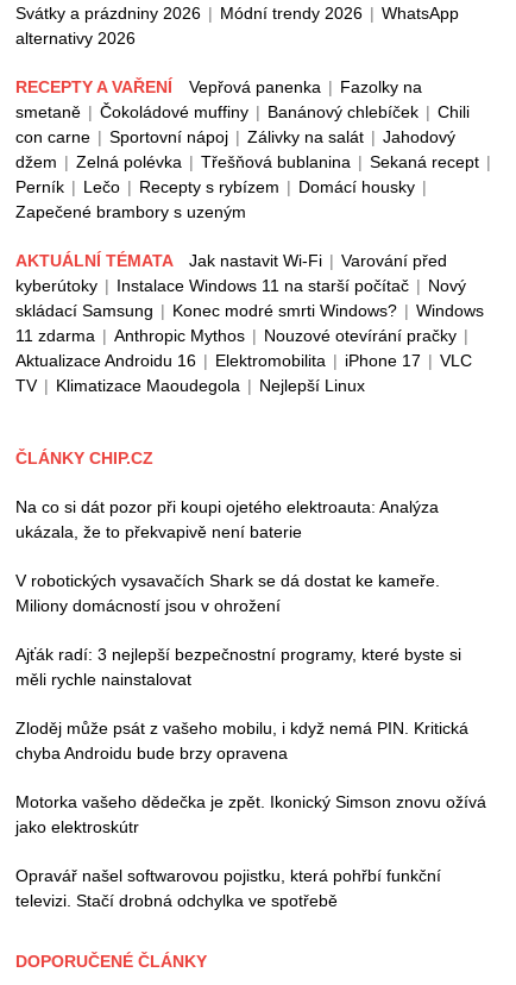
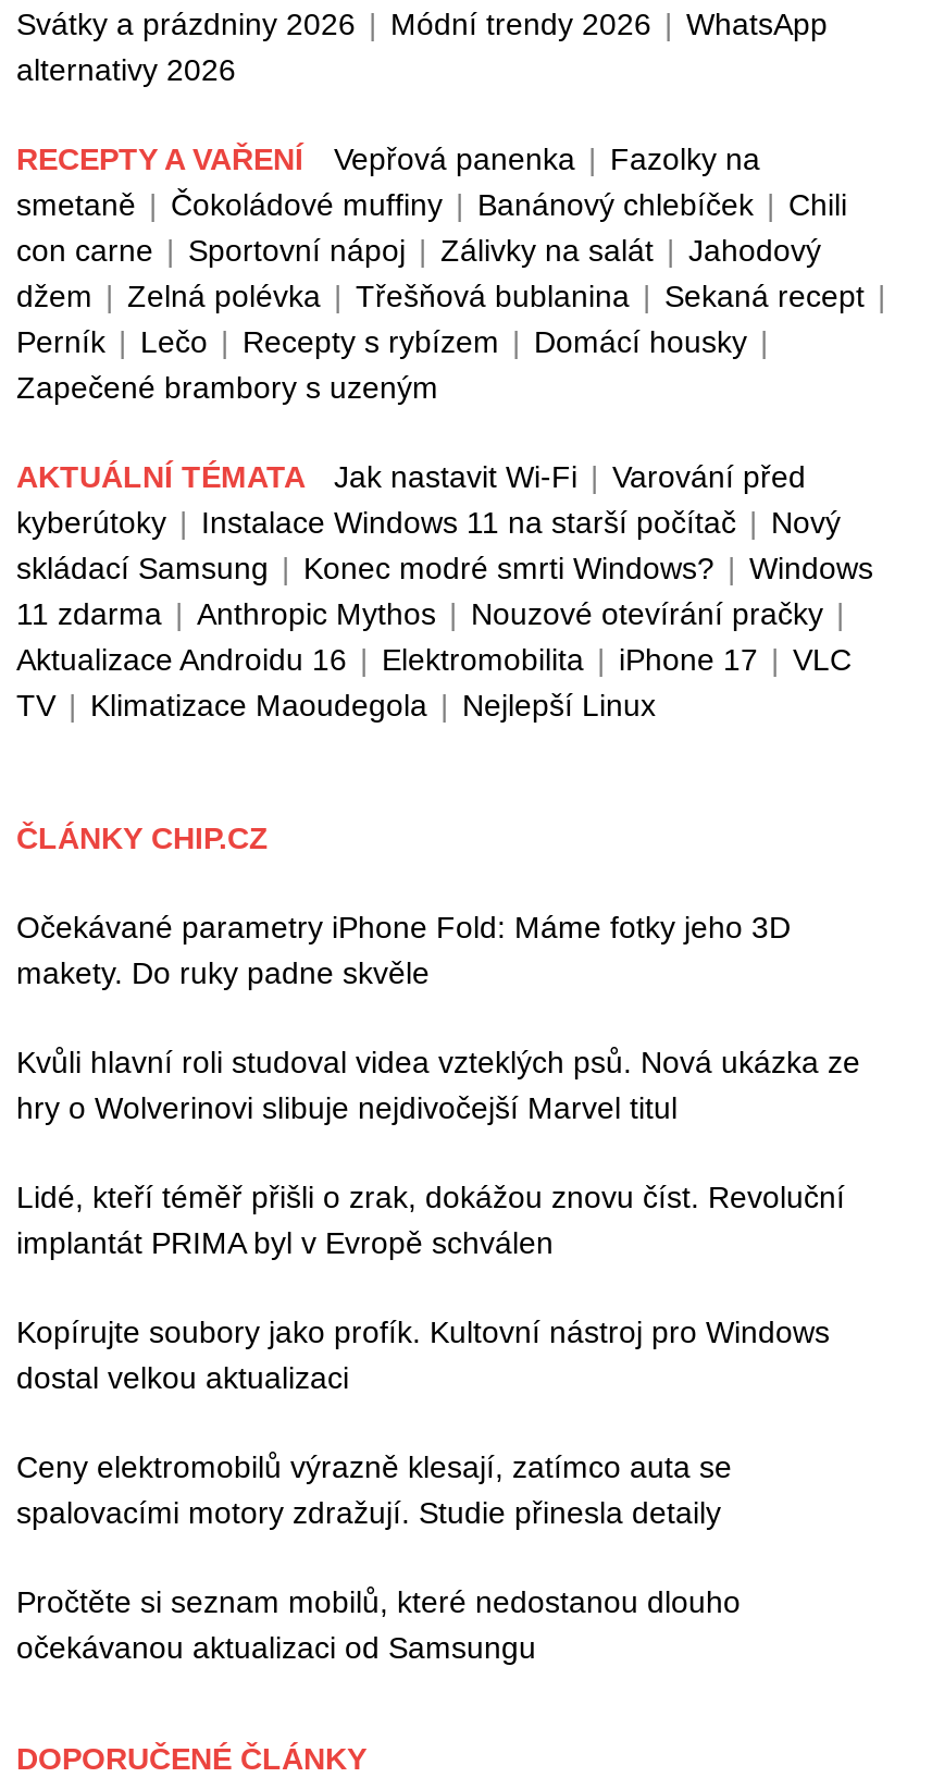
[15,497,439,541] Na co si dát pozor při koupi ojetého elektroauta: Analýza | ukázala, že to překvapivě není baterie -> [16,910,791,990] Očekávané parametry iPhone Fold: Máme fotky jeho 3D | makety. Do ruky padne skvěle
[15,571,440,615] V robotických vysavačích Shark se dá dostat ke kameře. | Miliony domácností jsou v ohrožení -> [16,1045,860,1125] Kvůli hlavní roli studoval videa vzteklých psů. Nová ukázka ze | hry o Wolverinovi slibuje nejdivočejší Marvel titul
[15,645,461,689] Ajťák radí: 3 nejlepší bezpečnostní programy, které byste si | měli rychle nainstalovat -> [16,1180,845,1260] Lidé, kteří téměř přišli o zrak, dokážou znovu číst. Revoluční | implantát PRIMA byl v Evropě schválen
[15,719,468,763] Zloděj může psát z vašeho mobilu, i když nemá PIN. Kritická | chyba Androidu bude brzy opravena -> [16,1314,830,1395] Kopírujte soubory jako profík. Kultovní nástroj pro Windows | dostal velkou aktualizaci
[15,792,486,836] Motorka vašeho dědečka je zpět. Ikonický Simson znovu ožívá | jako elektroskútr -> [16,1449,732,1530] Ceny elektromobilů výrazně klesají, zatímco auta se | spalovacími motory zdražují. Studie přinesla detaily
[15,866,441,910] Opravář našel softwarovou pojistku, která pohřbí funkční | televizi. Stačí drobná odchylka ve spotřebě -> [16,1584,741,1665] Pročtěte si seznam mobilů, které nedostanou dlouho | očekávanou aktualizaci od Samsungu

